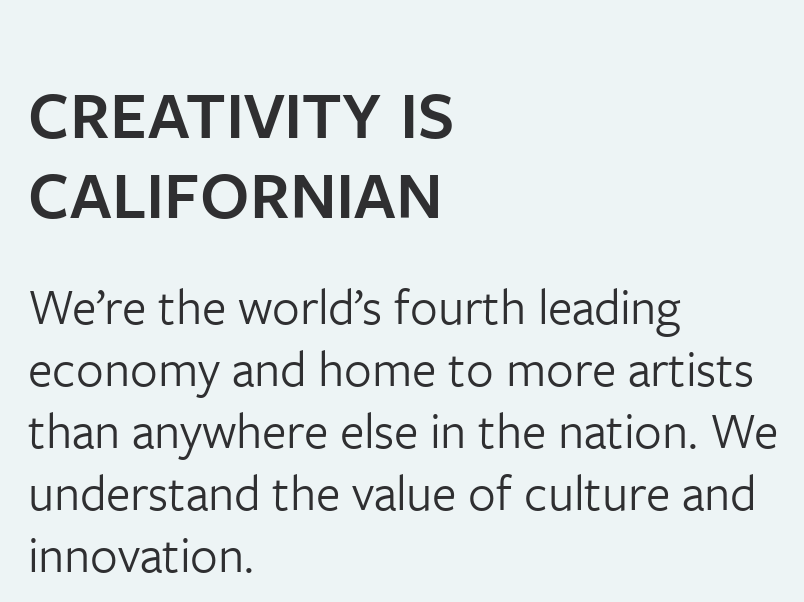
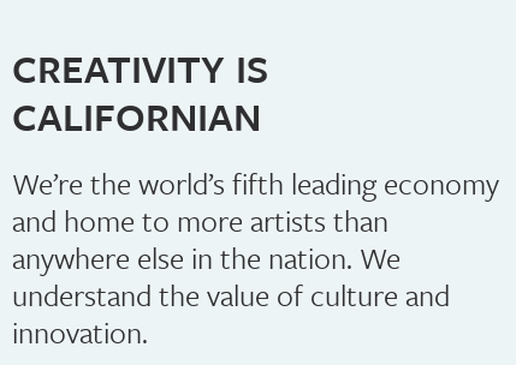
[28,271,778,465] We’re the world’s fourth leading | economy and home to more artists | than anywhere else in the nation. We -> [12,162,499,278] We’re the world’s fifth leading economy | and home to more artists than | anywhere else in the nation. We

